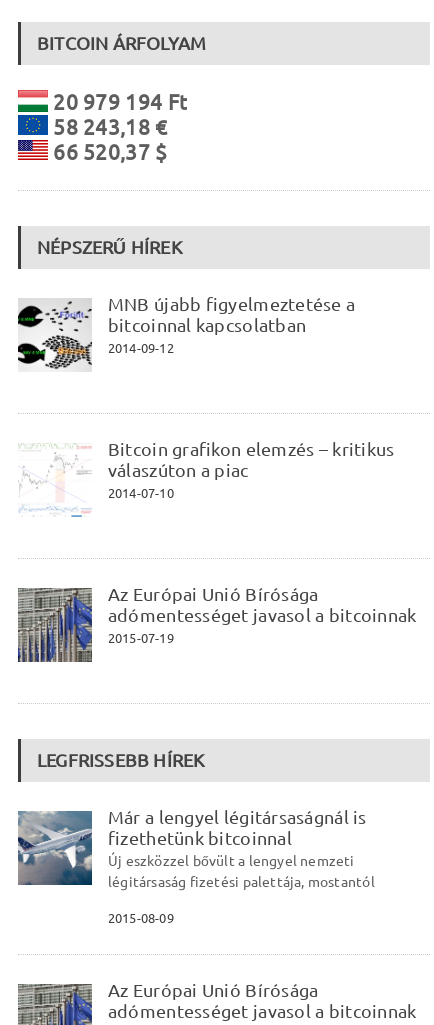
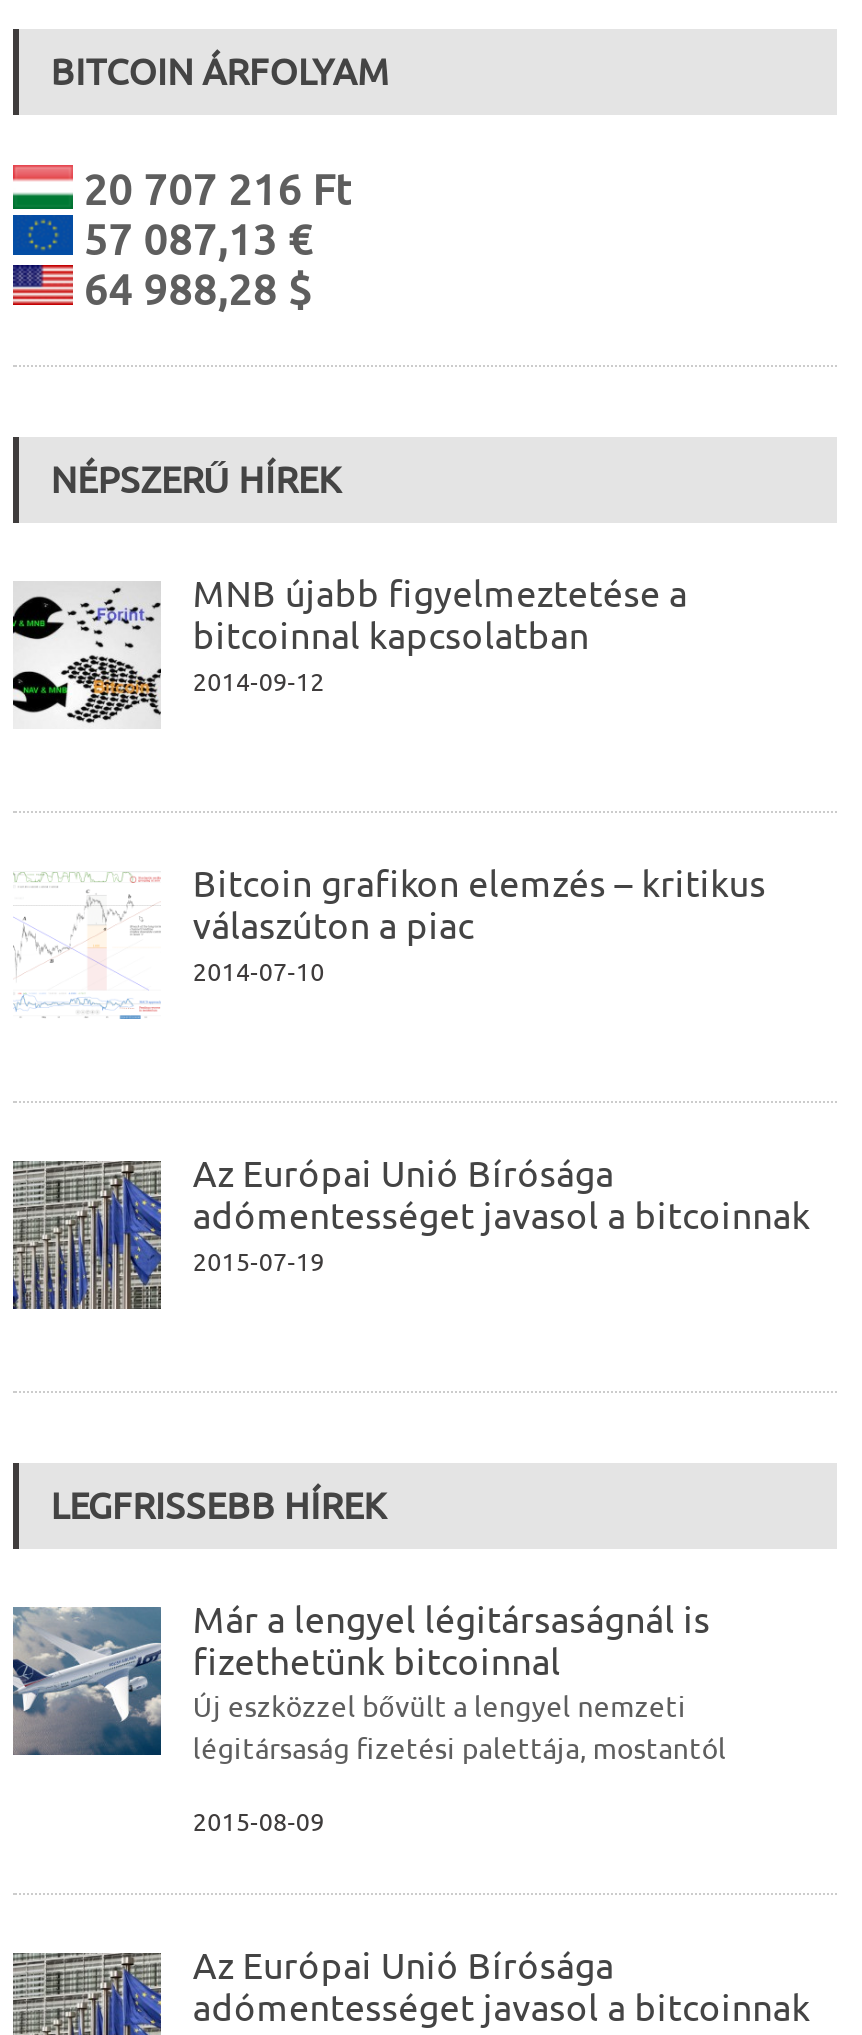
[48,90,187,114] 20 979 194 Ft -> [73,166,352,214] 20 707 216 Ft
[48,115,168,139] 58 243,18 € -> [73,216,312,264] 57 087,13 €
[48,140,168,164] 66 520,37 $ -> [73,266,312,314] 64 988,28 $

